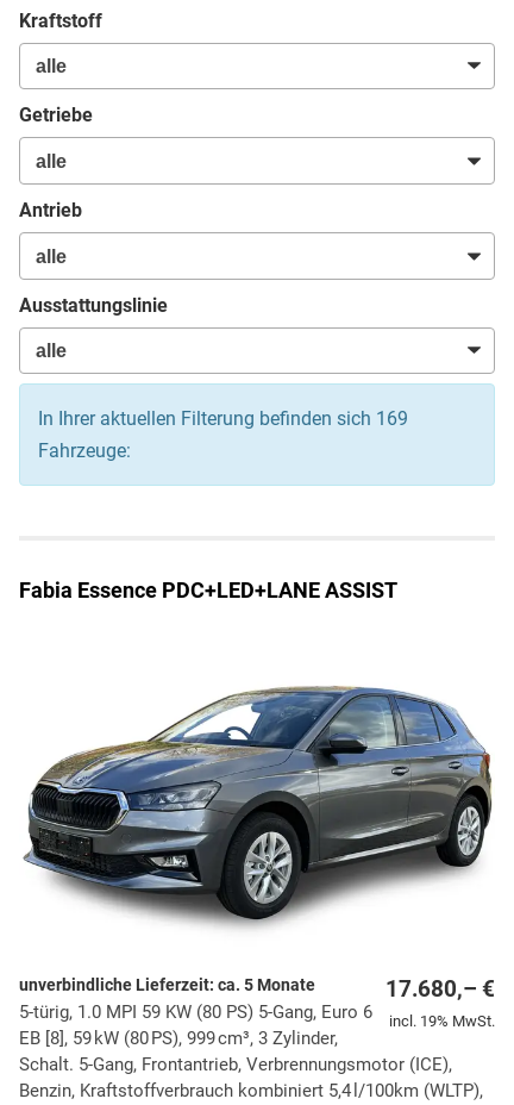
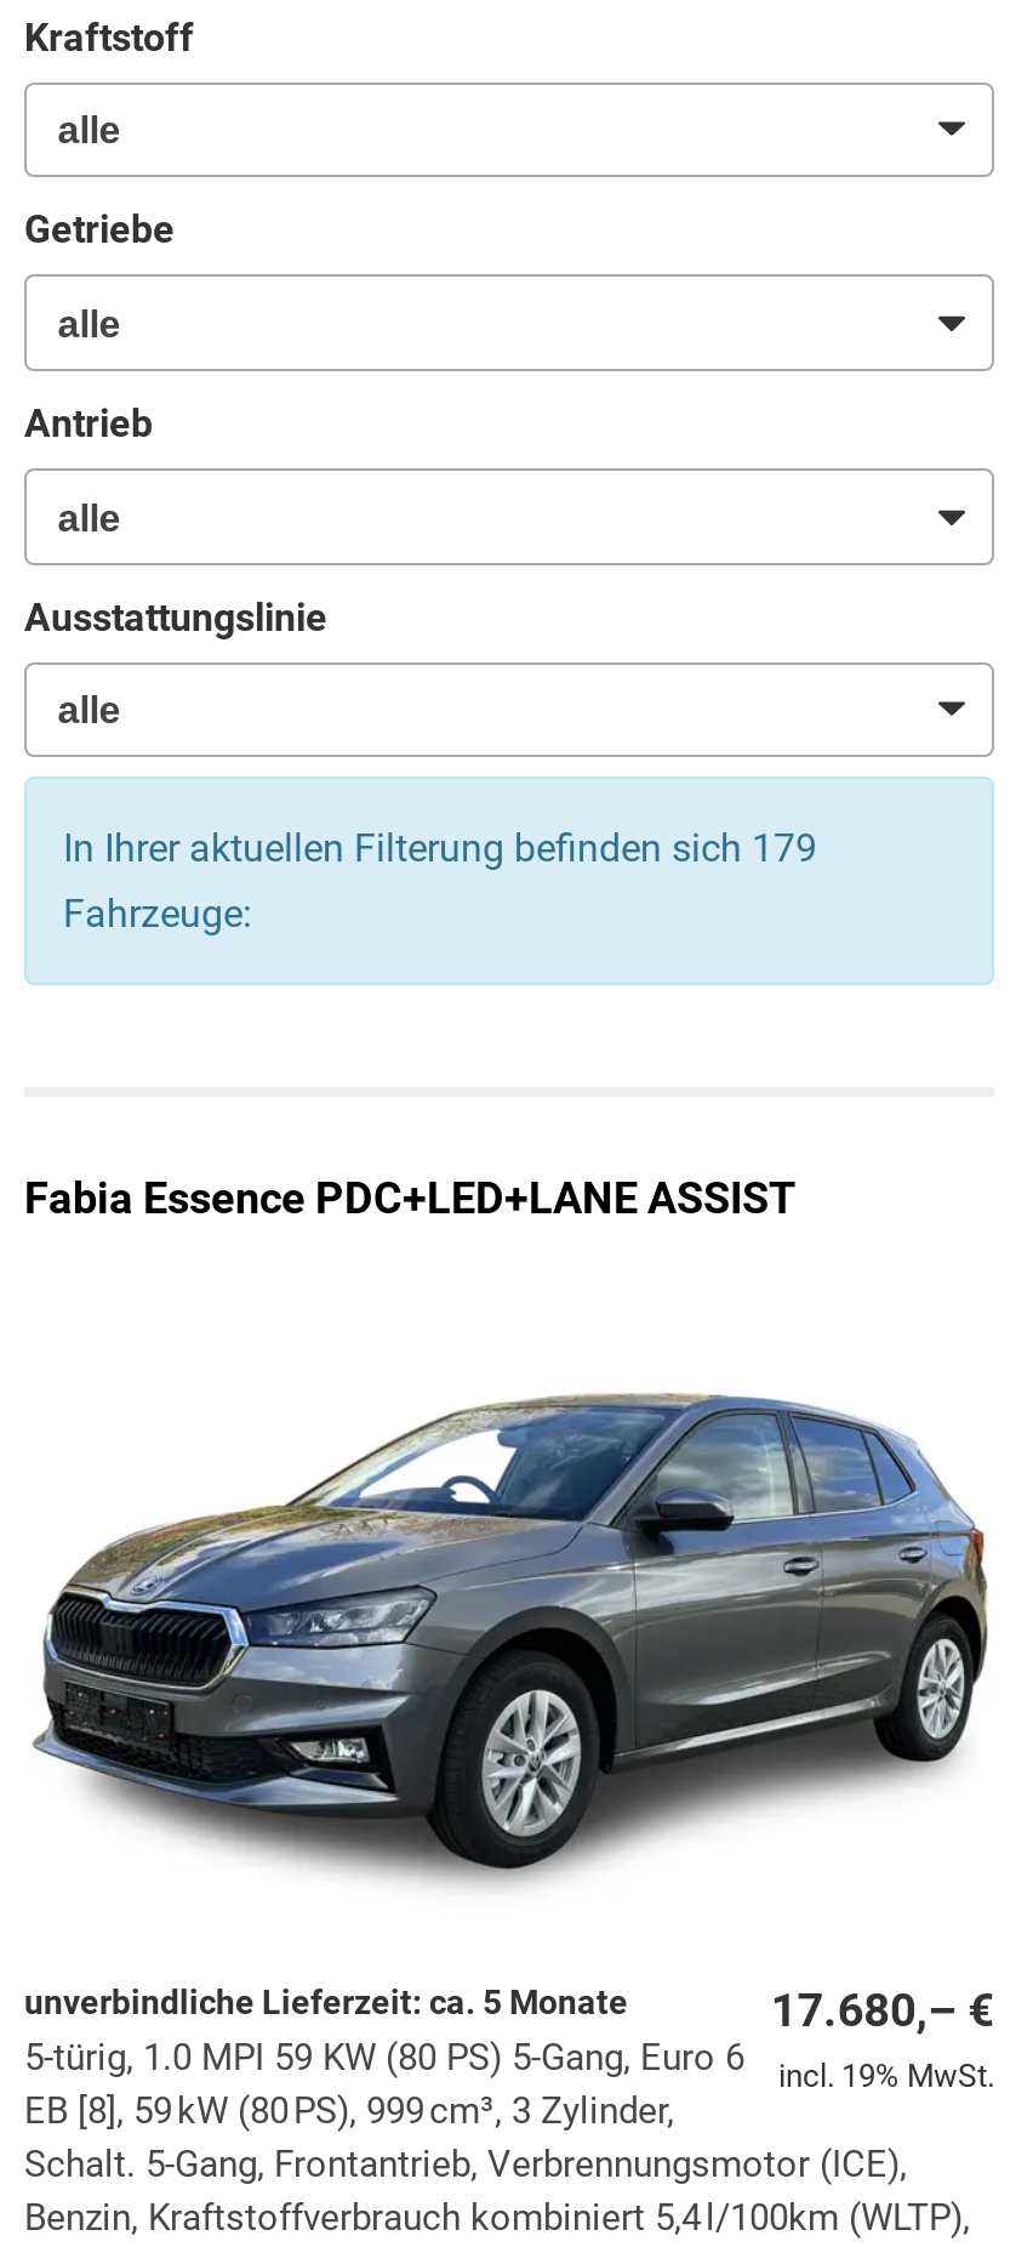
[38,407,408,430] In Ihrer aktuellen Filterung befinden sich 169 -> [63,826,817,872] In Ihrer aktuellen Filterung befinden sich 179

